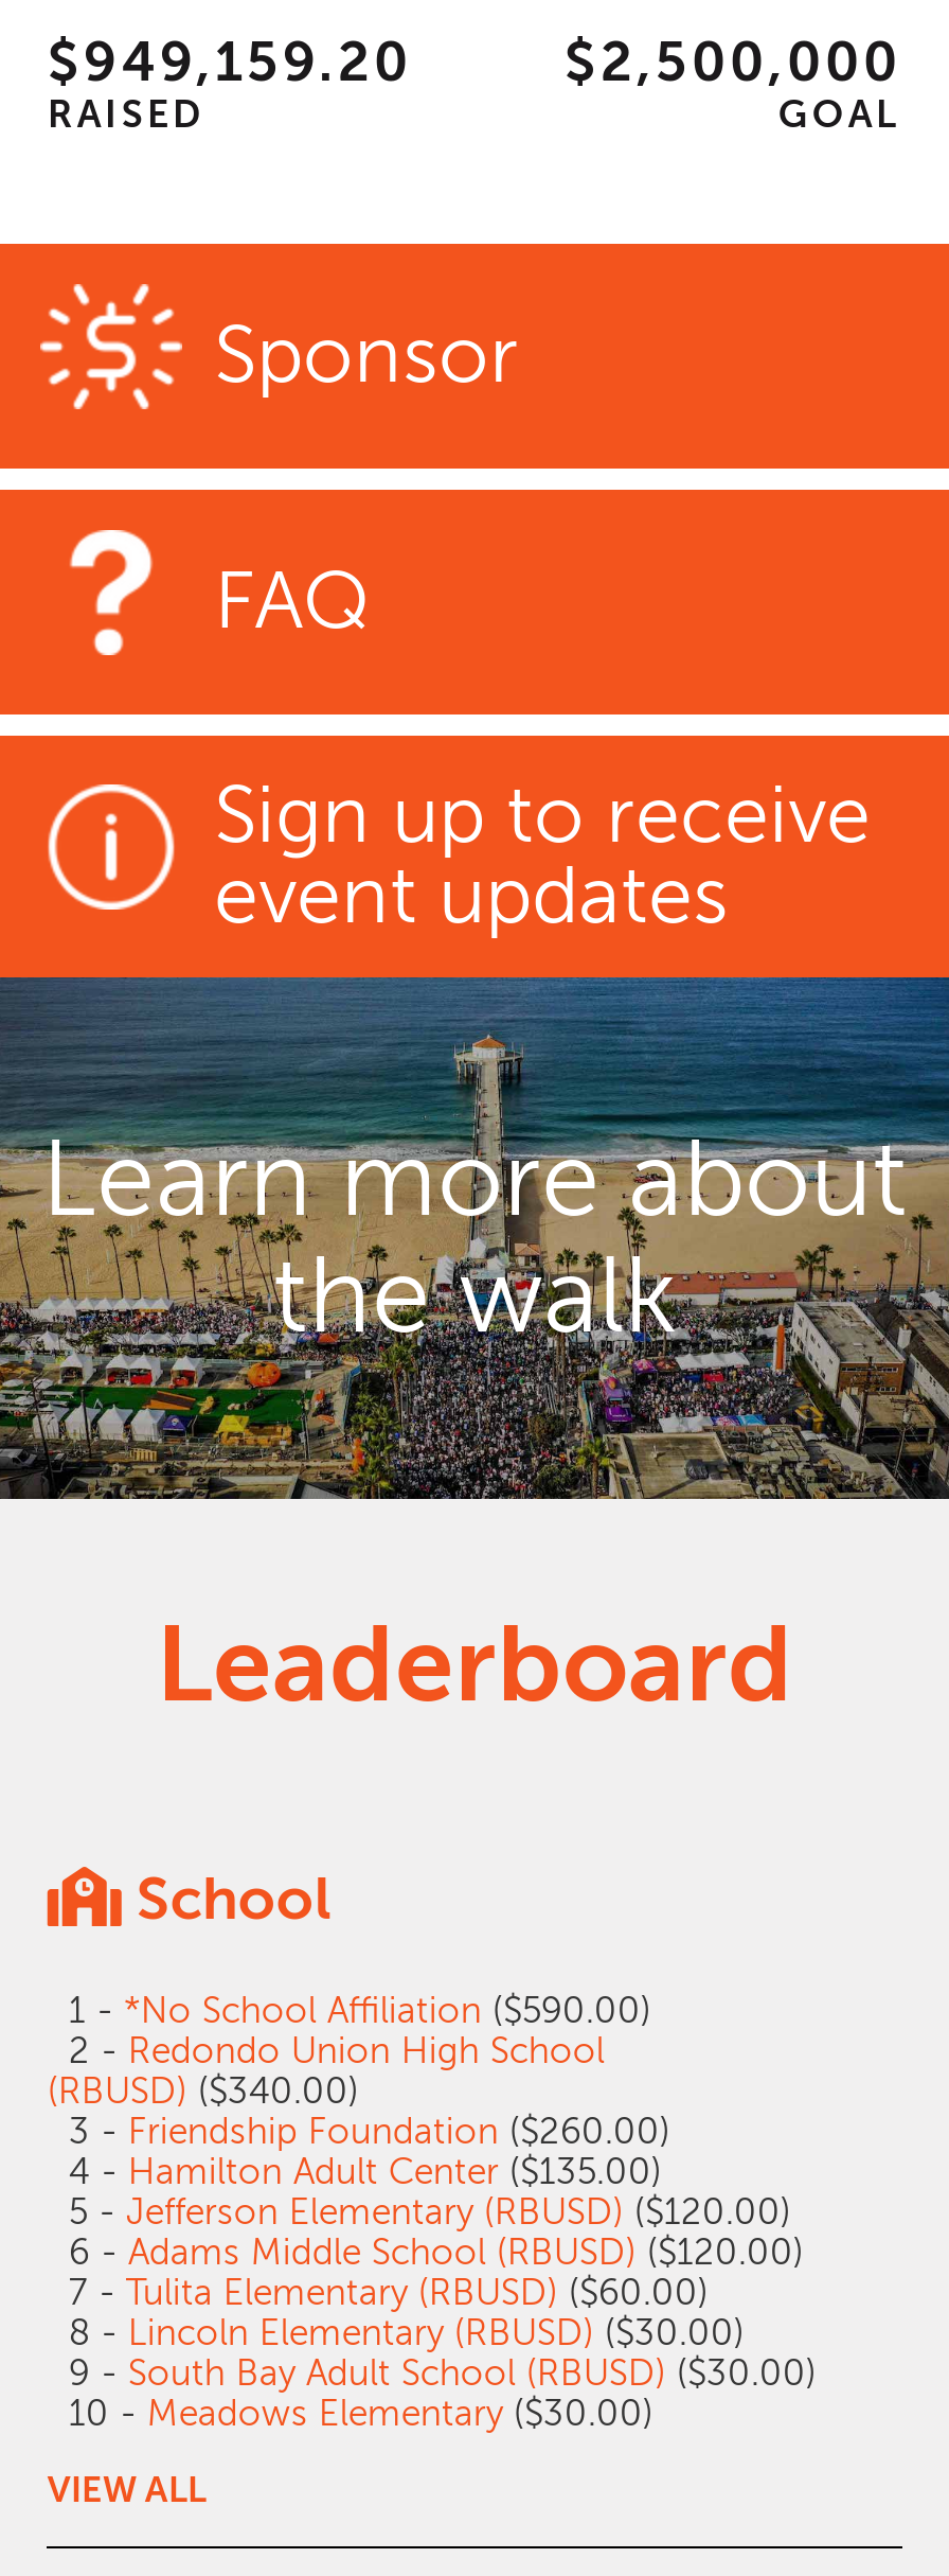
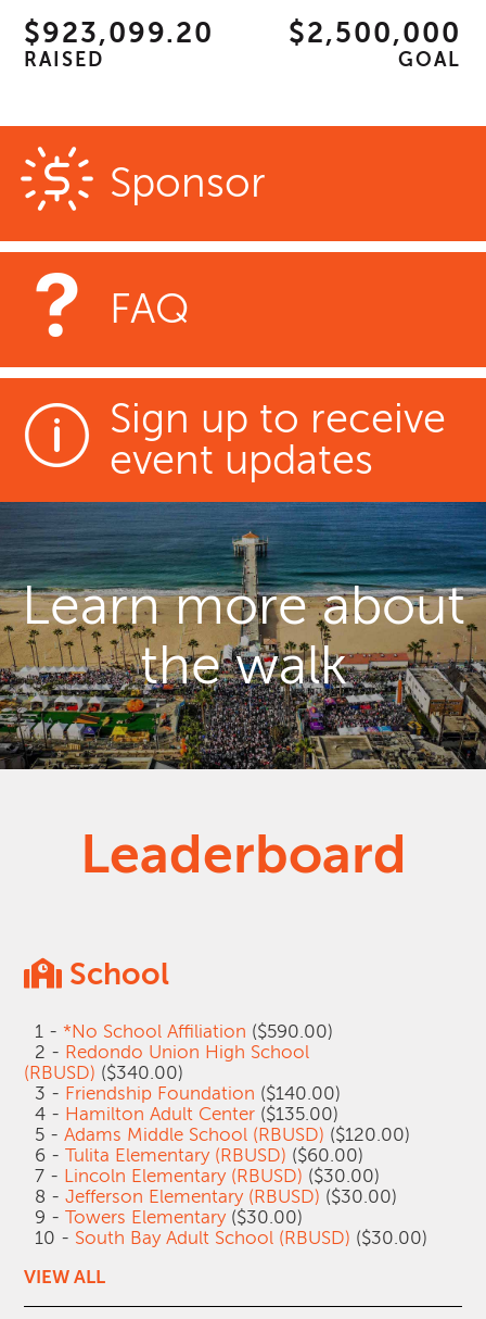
[47,32,412,93] $949,159.20 -> [24,17,214,49] $923,099.20
[47,2112,670,2152] 3 - Friendship Foundation ($260.00) -> [24,1083,341,1104] 3 - Friendship Foundation ($140.00)
[47,2192,816,2434] 5 - Jefferson Elementary (RBUSD) ($120.00) | 6 - Adams Middle School (RBUSD) ($120.00) | 7 - Tulita Elementary (RBUSD) ($60.00) | 8 - Lincoln Elementary (RBUSD) ($30.00) | 9 - South Bay Adult School (RBUSD) ($30.00) | 10 - Meadows Elementary ($30.00) -> [24,1125,428,1248] 5 - Adams Middle School (RBUSD) ($120.00) | 6 - Tulita Elementary (RBUSD) ($60.00) | 7 - Lincoln Elementary (RBUSD) ($30.00) | 8 - Jefferson Elementary (RBUSD) ($30.00) | 9 - Towers Elementary ($30.00) | 10 - South Bay Adult School (RBUSD) ($30.00)

